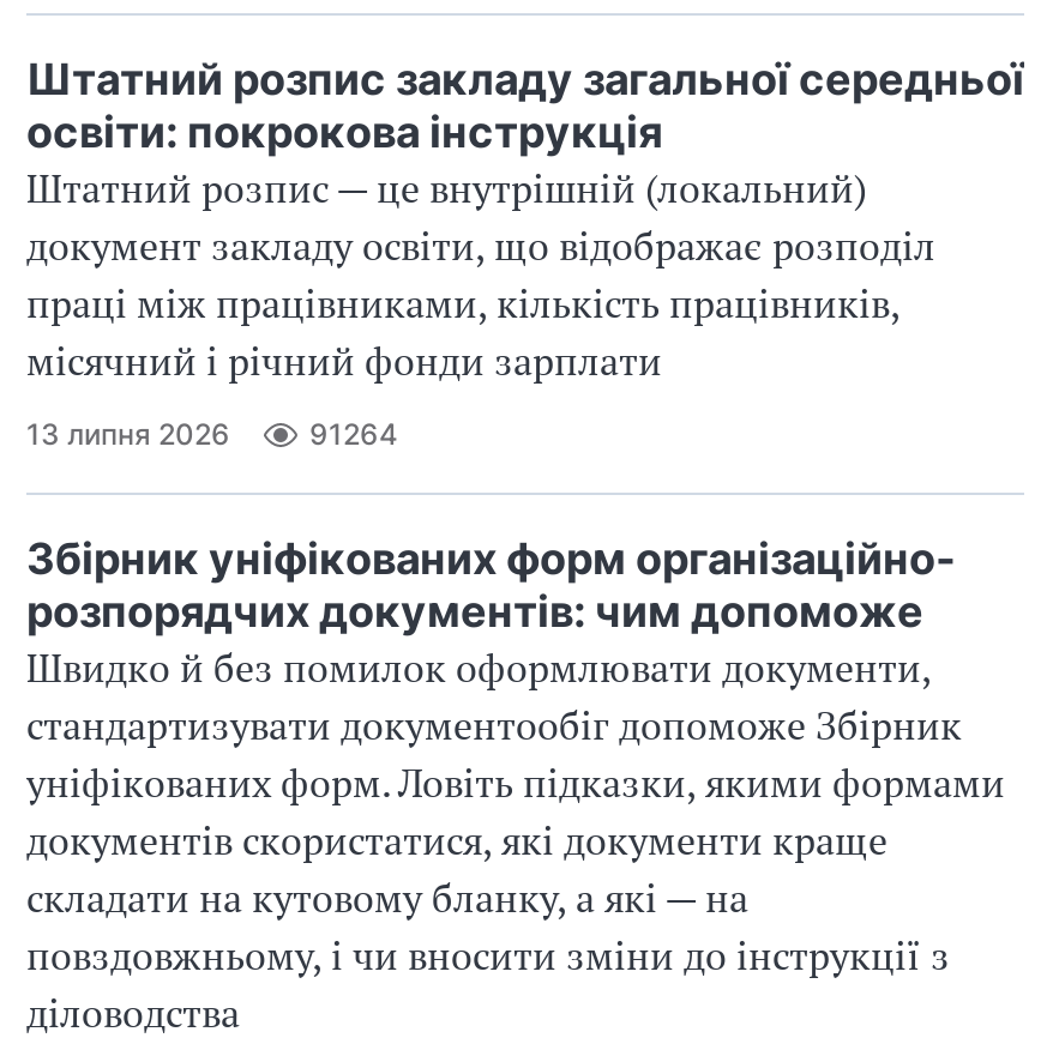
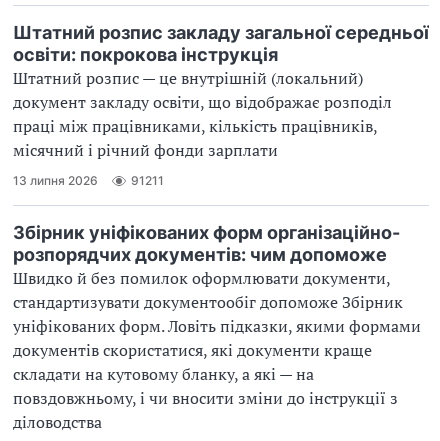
[309,417,398,453] 91264 -> [131,173,164,188] 91211

